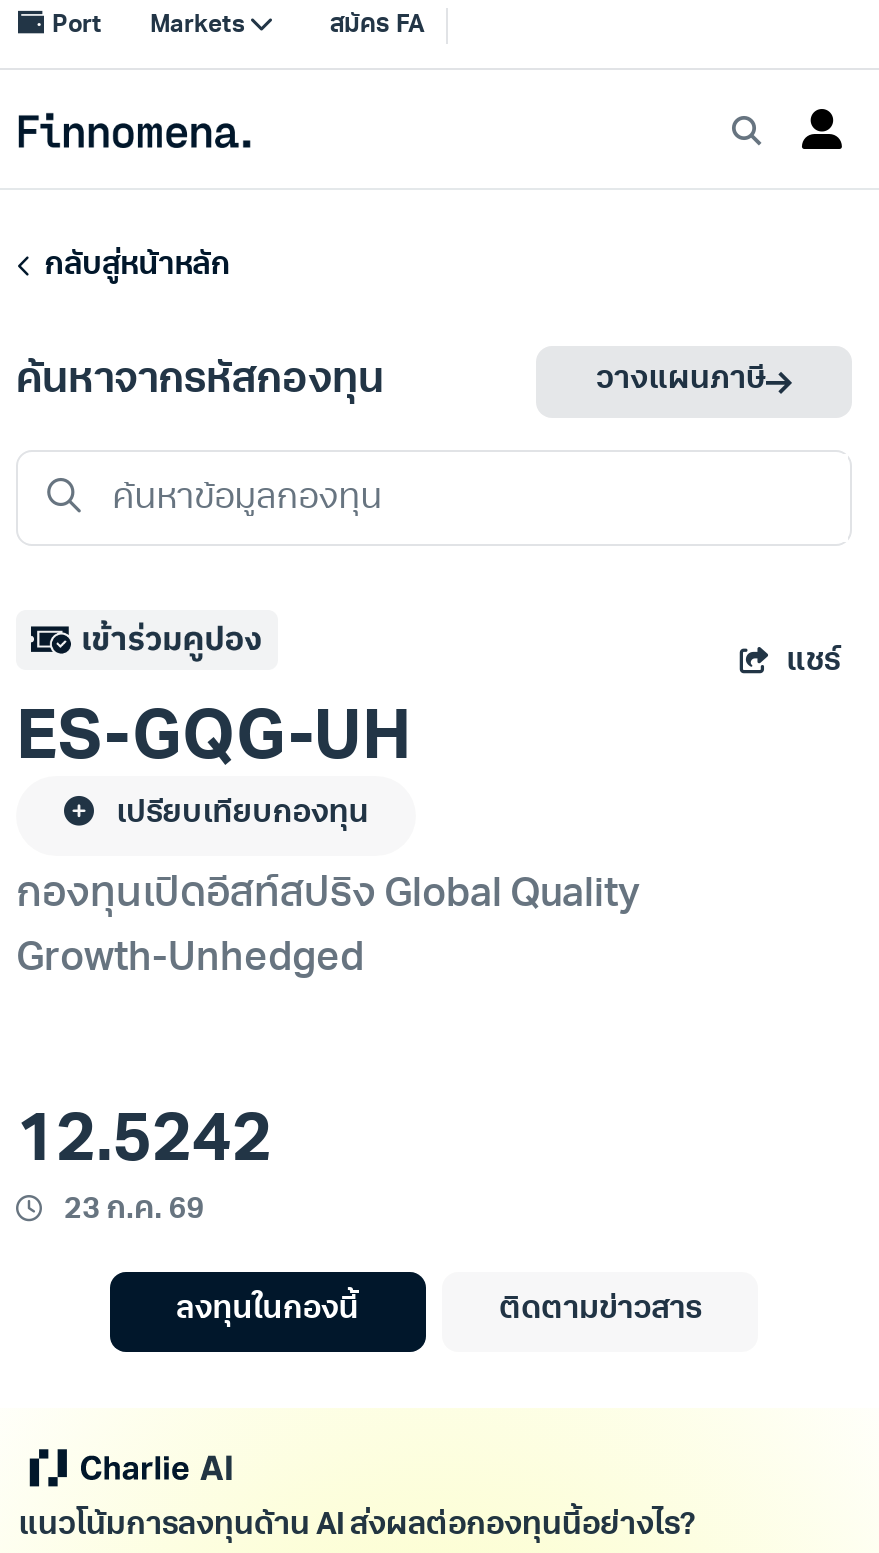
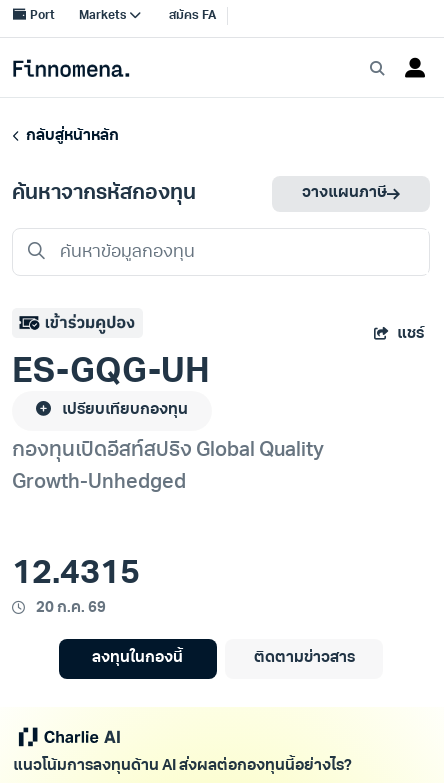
[16,1108,272,1178] 12.5242 -> [12,557,140,592] 12.4315
[58,1196,205,1226] 23 ก.ค. 69 -> [33,601,106,616] 20 ก.ค. 69

